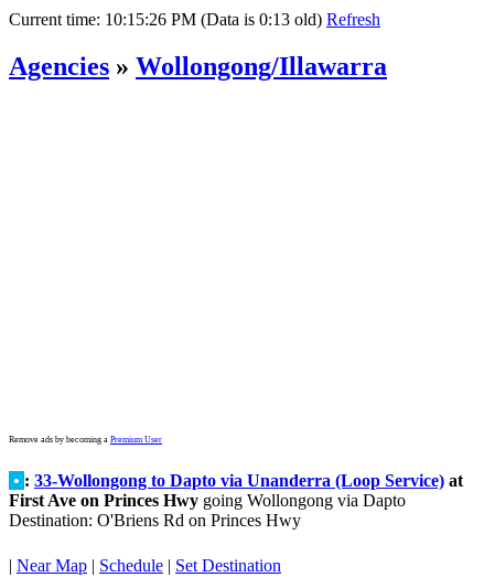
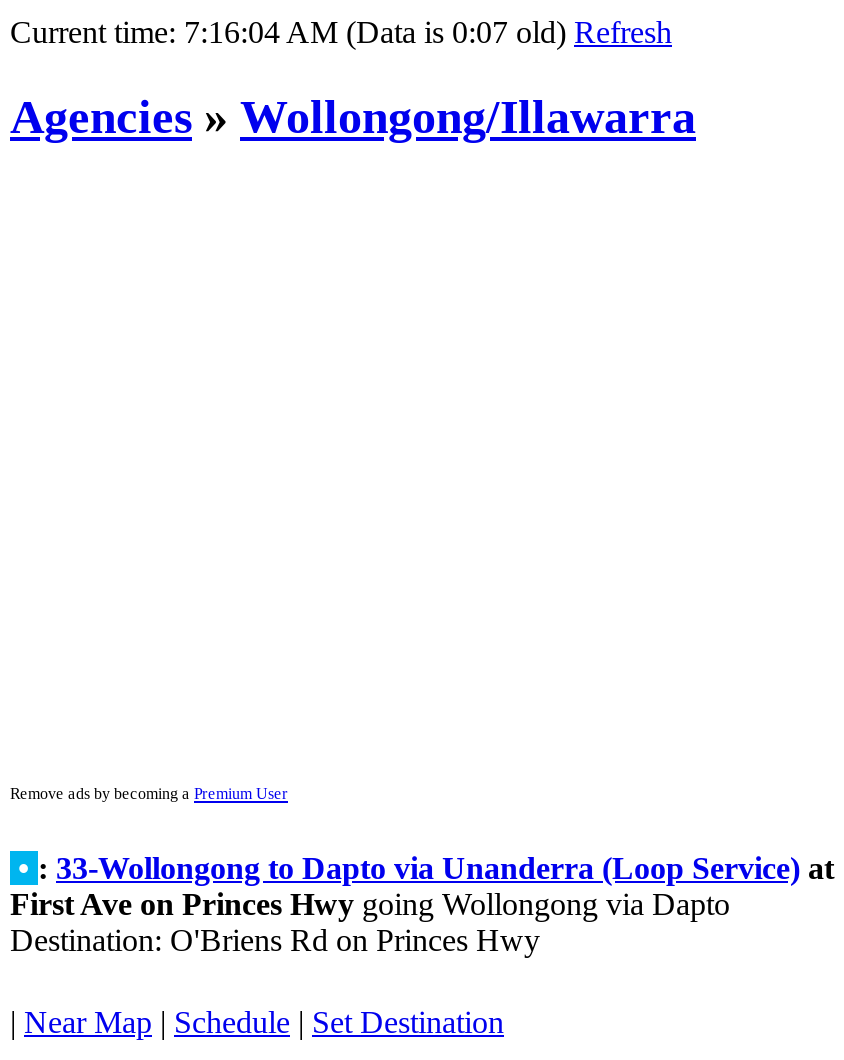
[9,10,380,29] Current time: 10:15:26 PM (Data is 0:13 old) Refresh -> [10,15,672,49] Current time: 7:16:04 AM (Data is 0:07 old) Refresh

